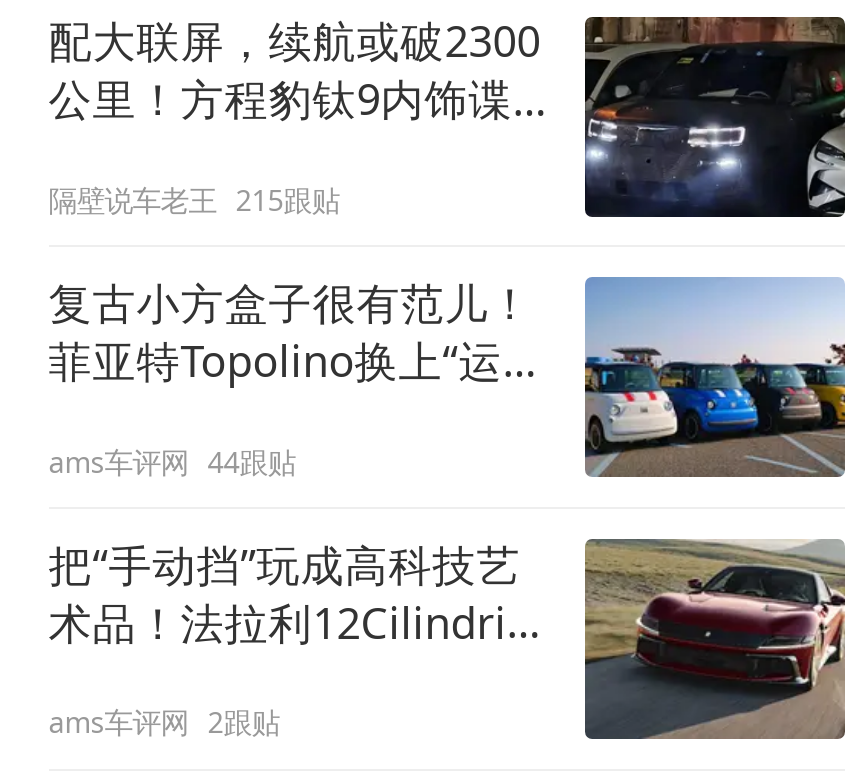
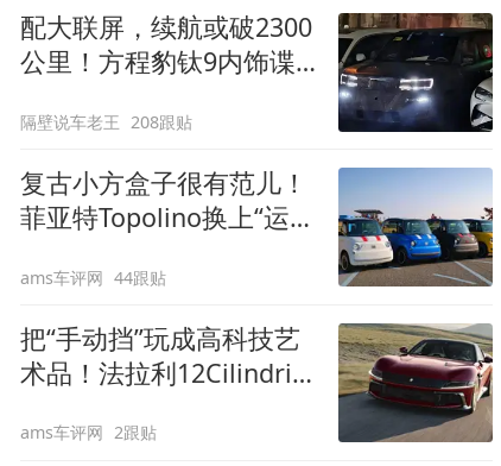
[48,181,340,219] 隔壁说车老王 215跟贴 -> [20,110,193,133] 隔壁说车老王 208跟贴

